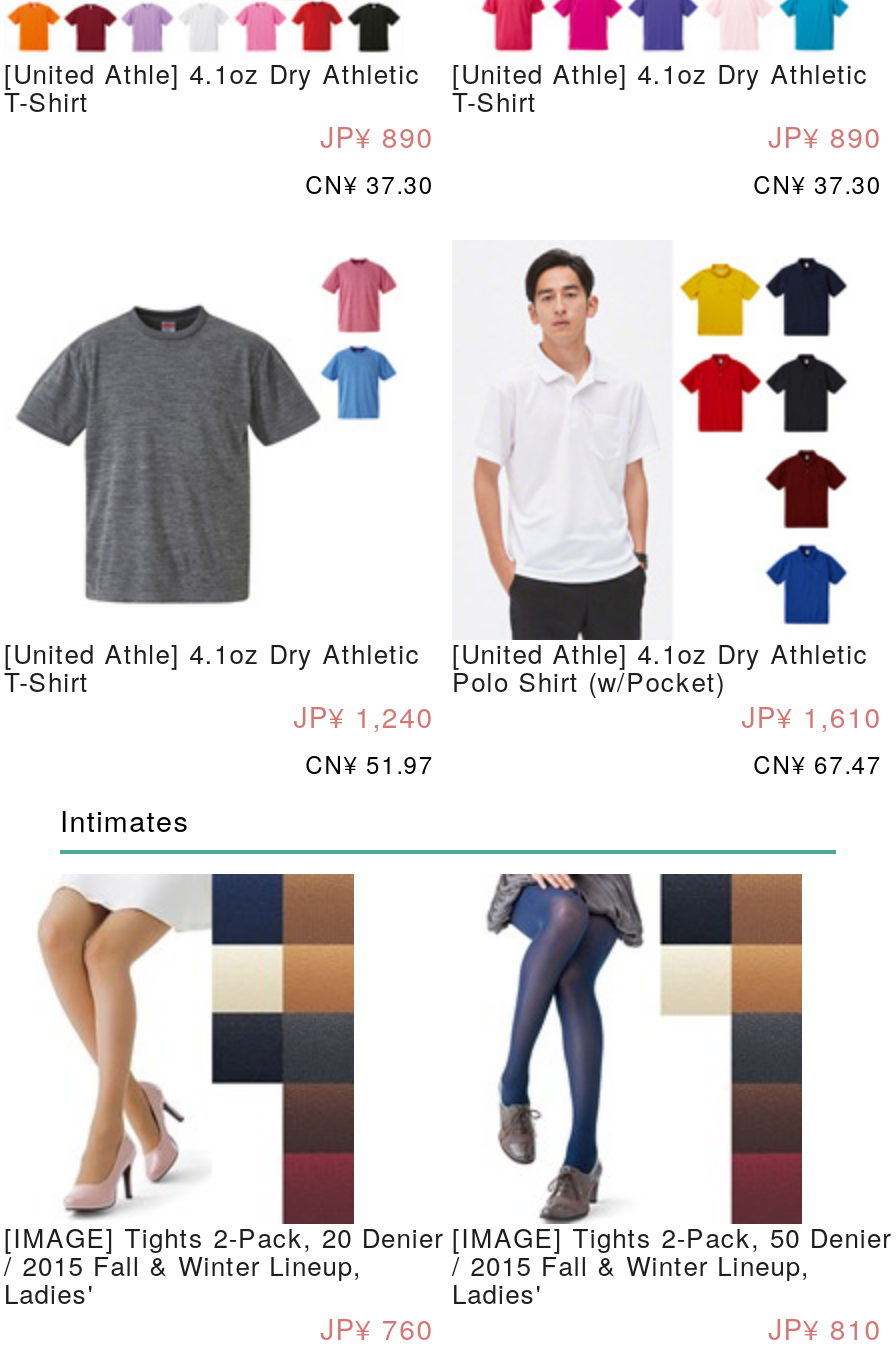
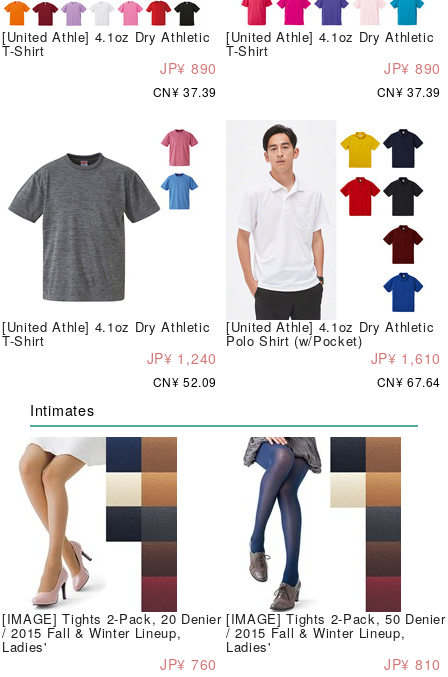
[305,167,434,201] CN¥ 37.30 -> [153,83,217,100] CN¥ 37.39
[753,167,882,201] CN¥ 37.30 -> [377,83,441,100] CN¥ 37.39
[305,747,434,781] CN¥ 51.97 -> [153,373,217,390] CN¥ 52.09
[753,747,882,781] CN¥ 67.47 -> [377,373,441,390] CN¥ 67.64

